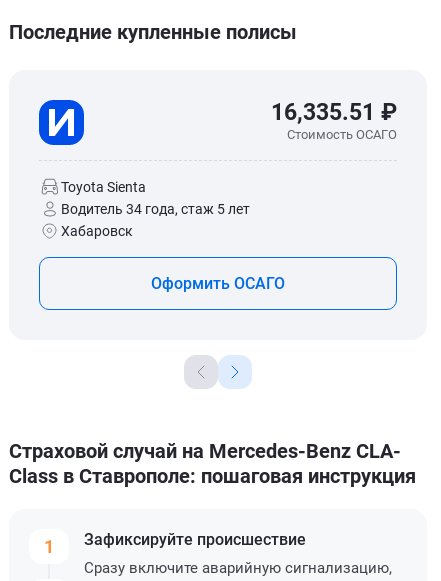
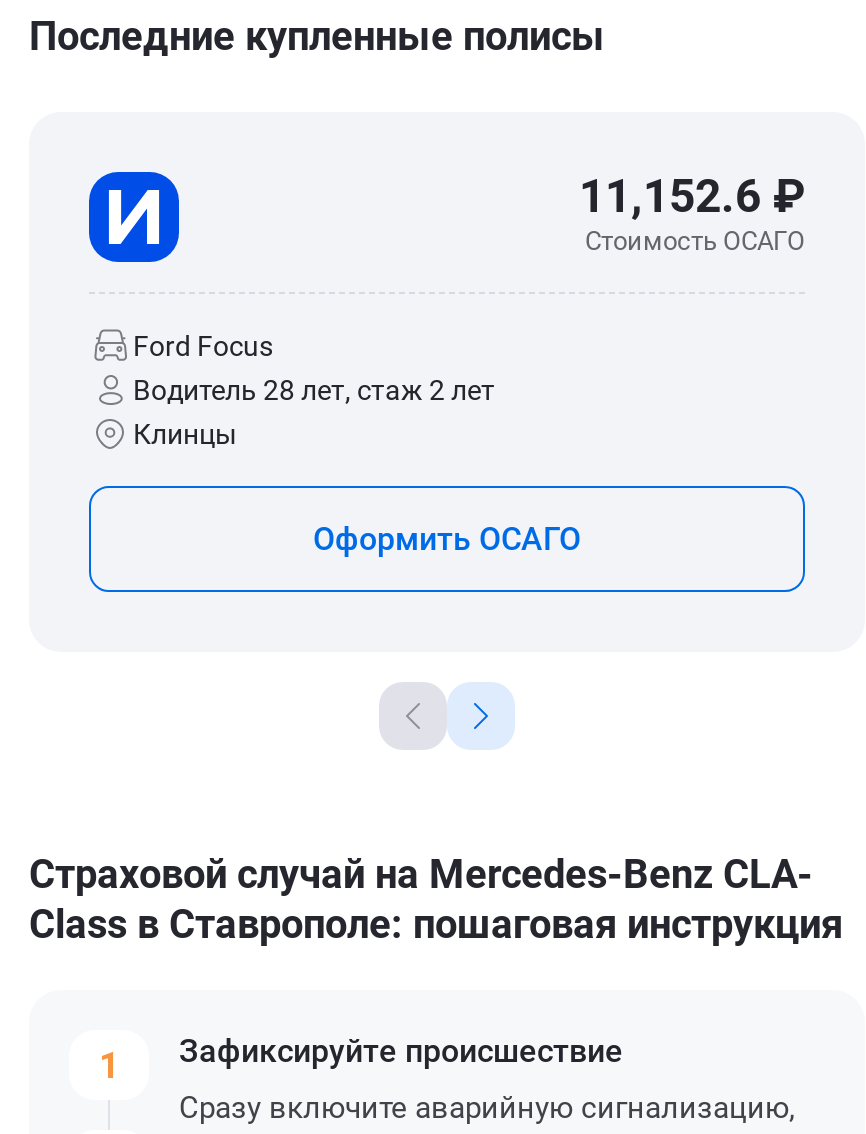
[271,99,397,126] 16,335.51 ₽ -> [579,170,805,224] 11,152.6 ₽
[61,179,250,239] Toyota Sienta | Водитель 34 года, стаж 5 лет | Хабаровск -> [133,330,495,450] Ford Focus | Водитель 28 лет, стаж 2 лет | Клинцы

